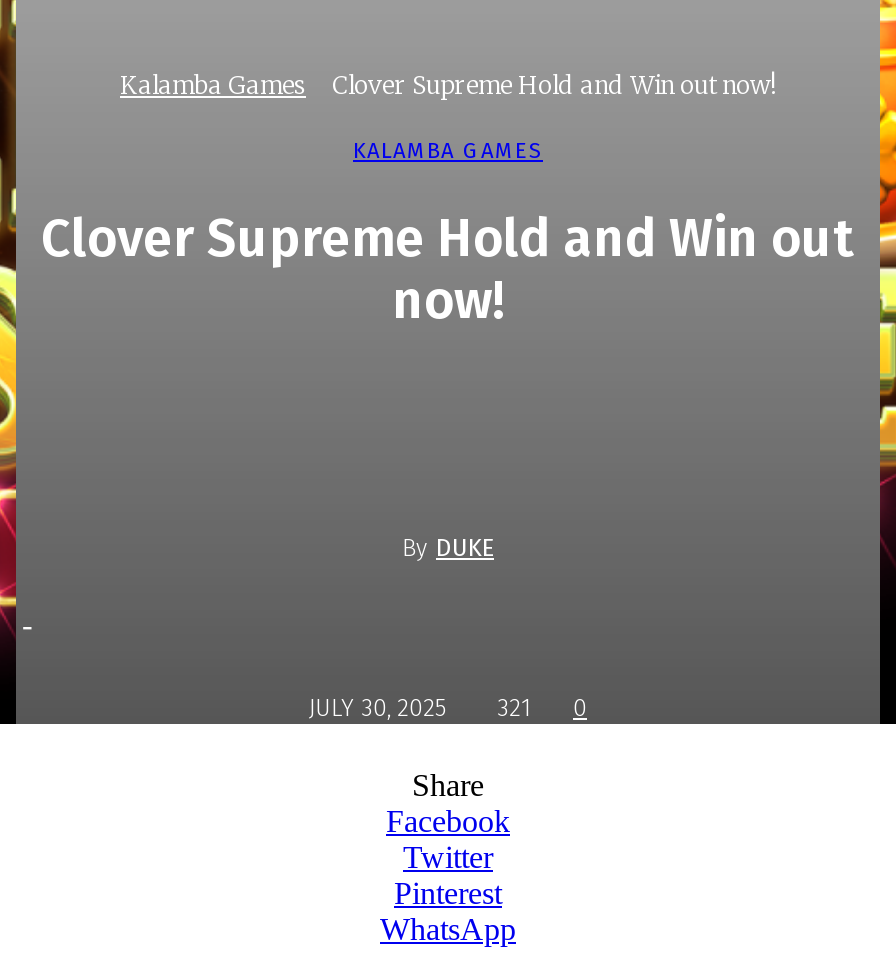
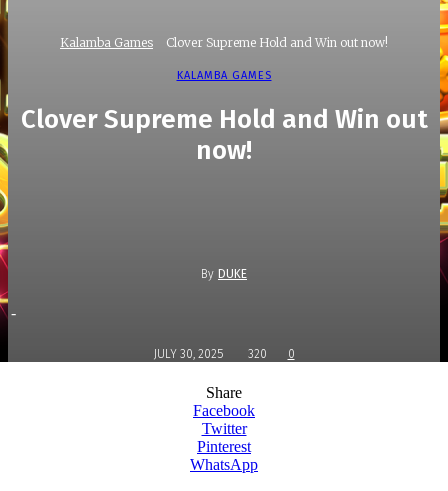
[497,694,531,722] 321 -> [247,347,266,361] 320

